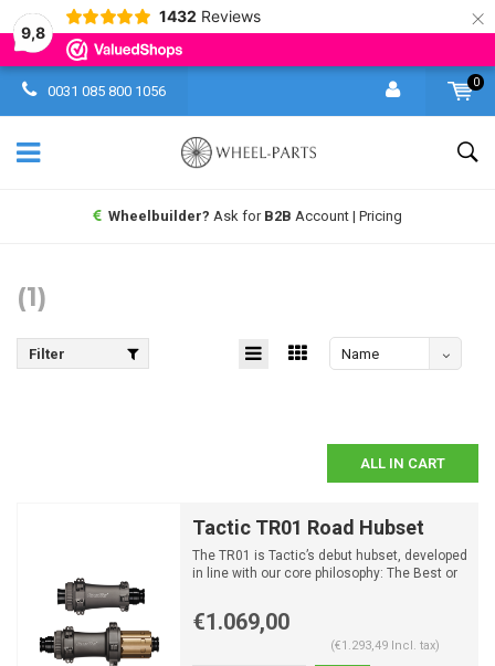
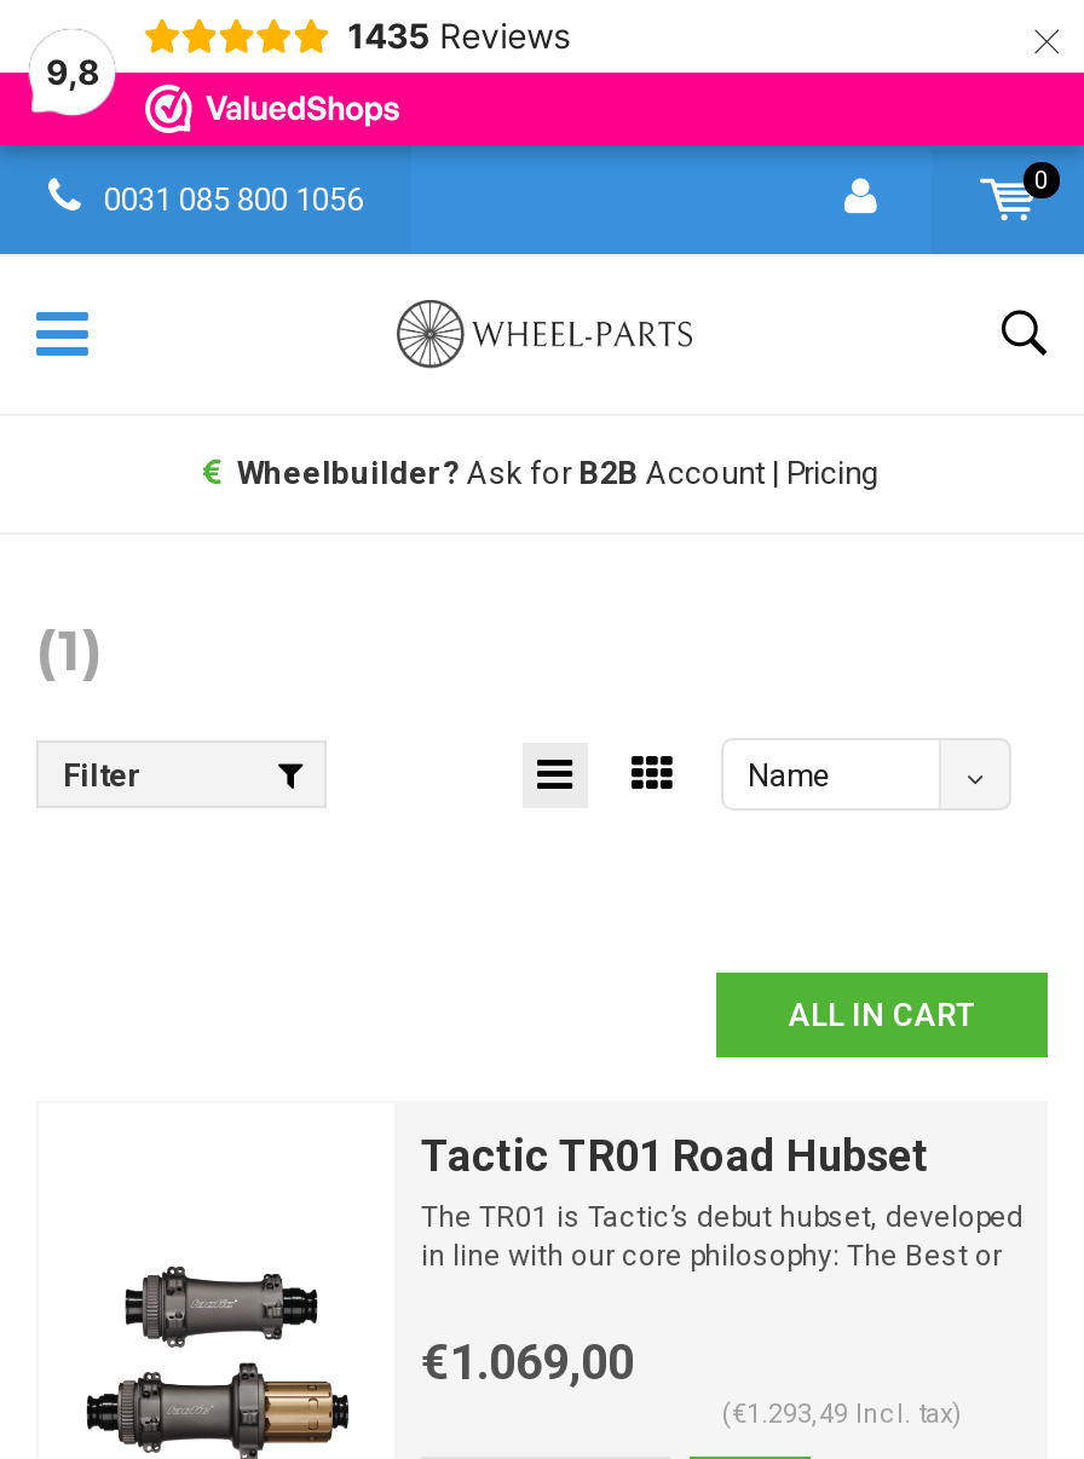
[159,7,260,25] 1432 Reviews -> [347,15,570,56] 1435 Reviews

